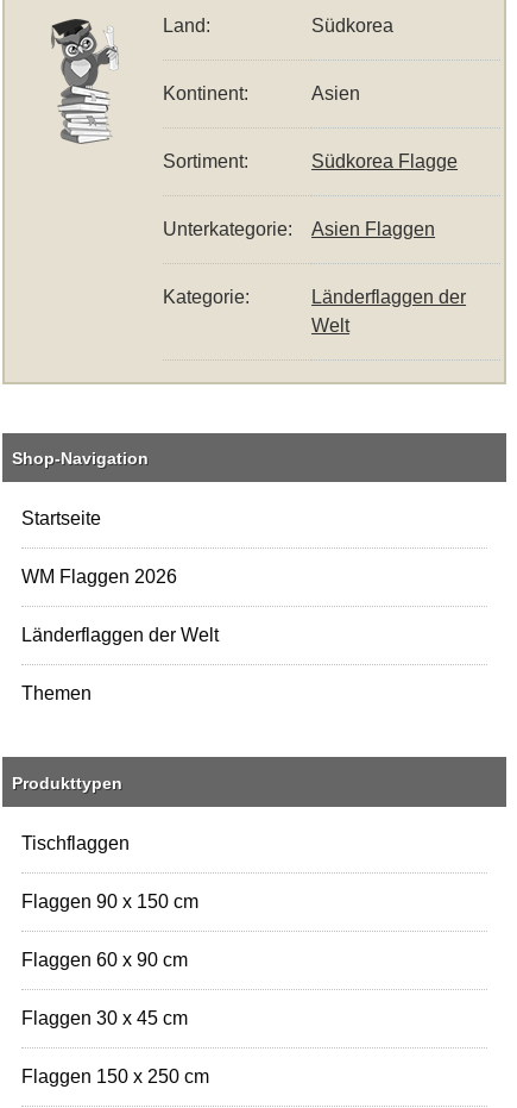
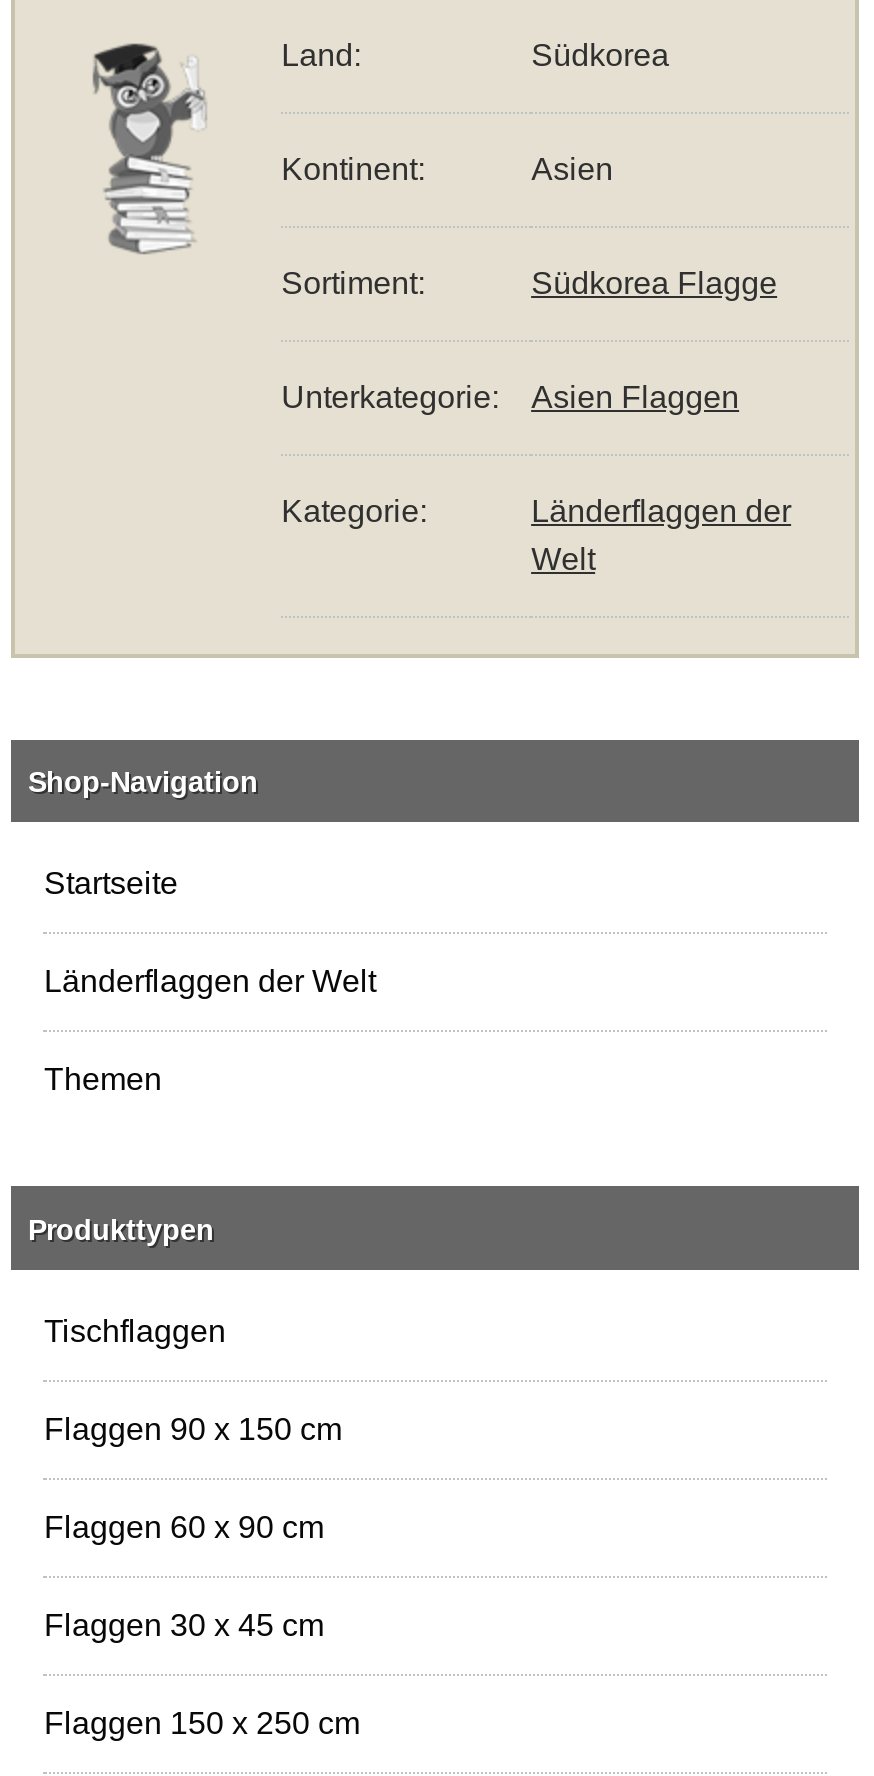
[22,567,178,587] WM Flaggen 2026 -> none

